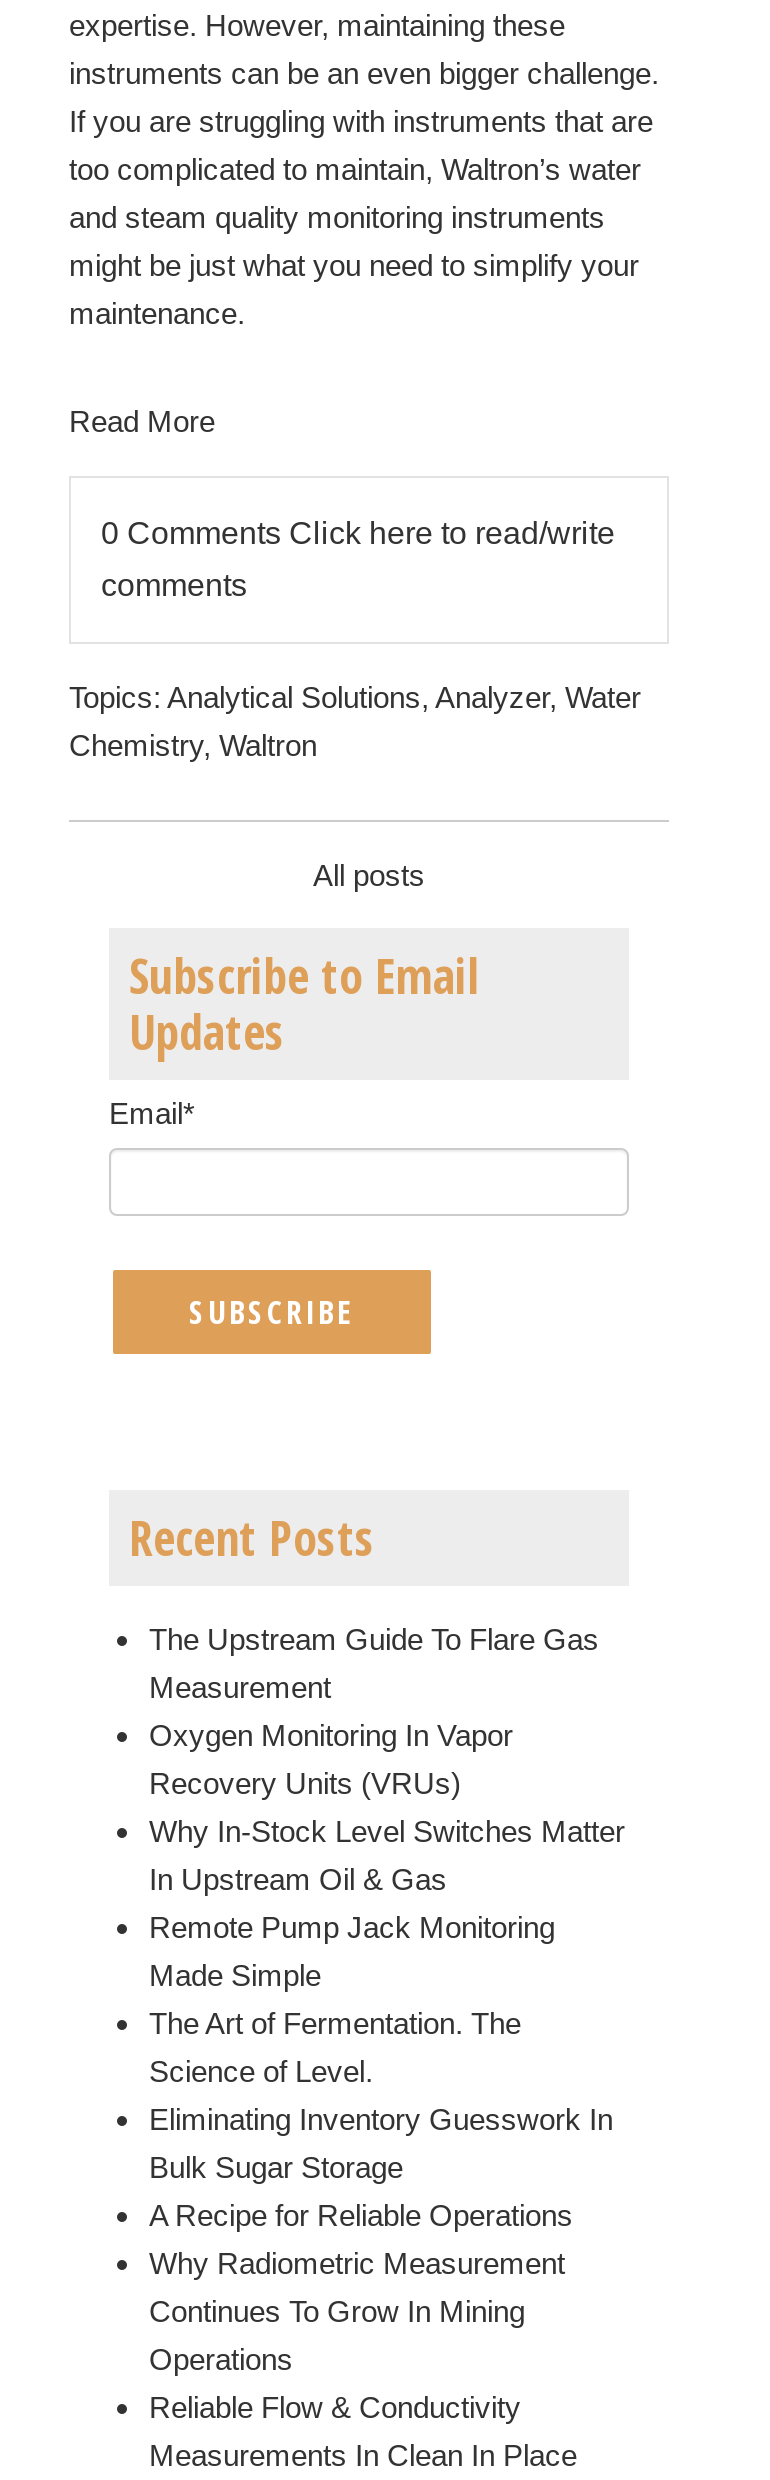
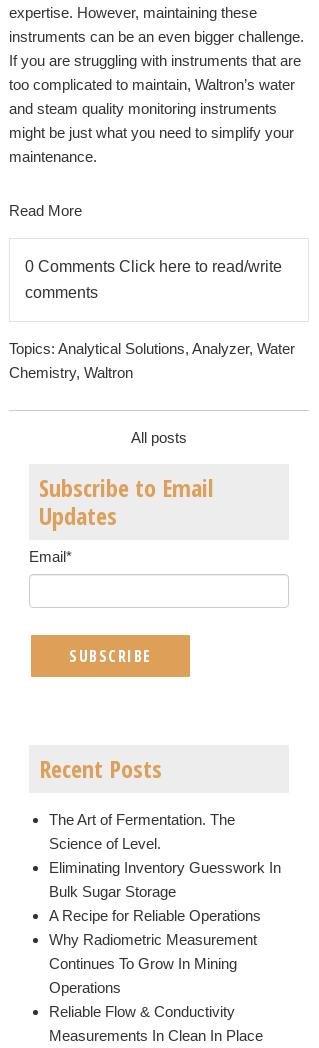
[149,1621,625,1991] The Upstream Guide To Flare Gas | Measurement | Oxygen Monitoring In Vapor | Recovery Units (VRUs) | Why In-Stock Level Switches Matter | In Upstream Oil & Gas | Remote Pump Jack Monitoring | Made Simple -> none

